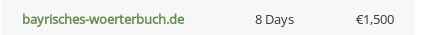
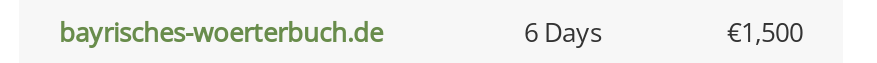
[254,9,293,27] 8 Days -> [524,13,602,49] 6 Days

